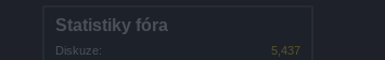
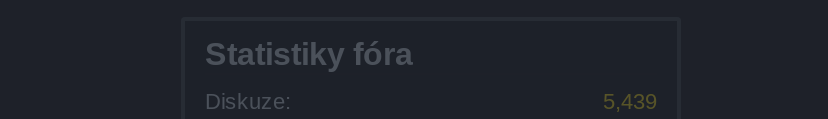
[271,44,300,57] 5,437 -> [603,89,657,113] 5,439

